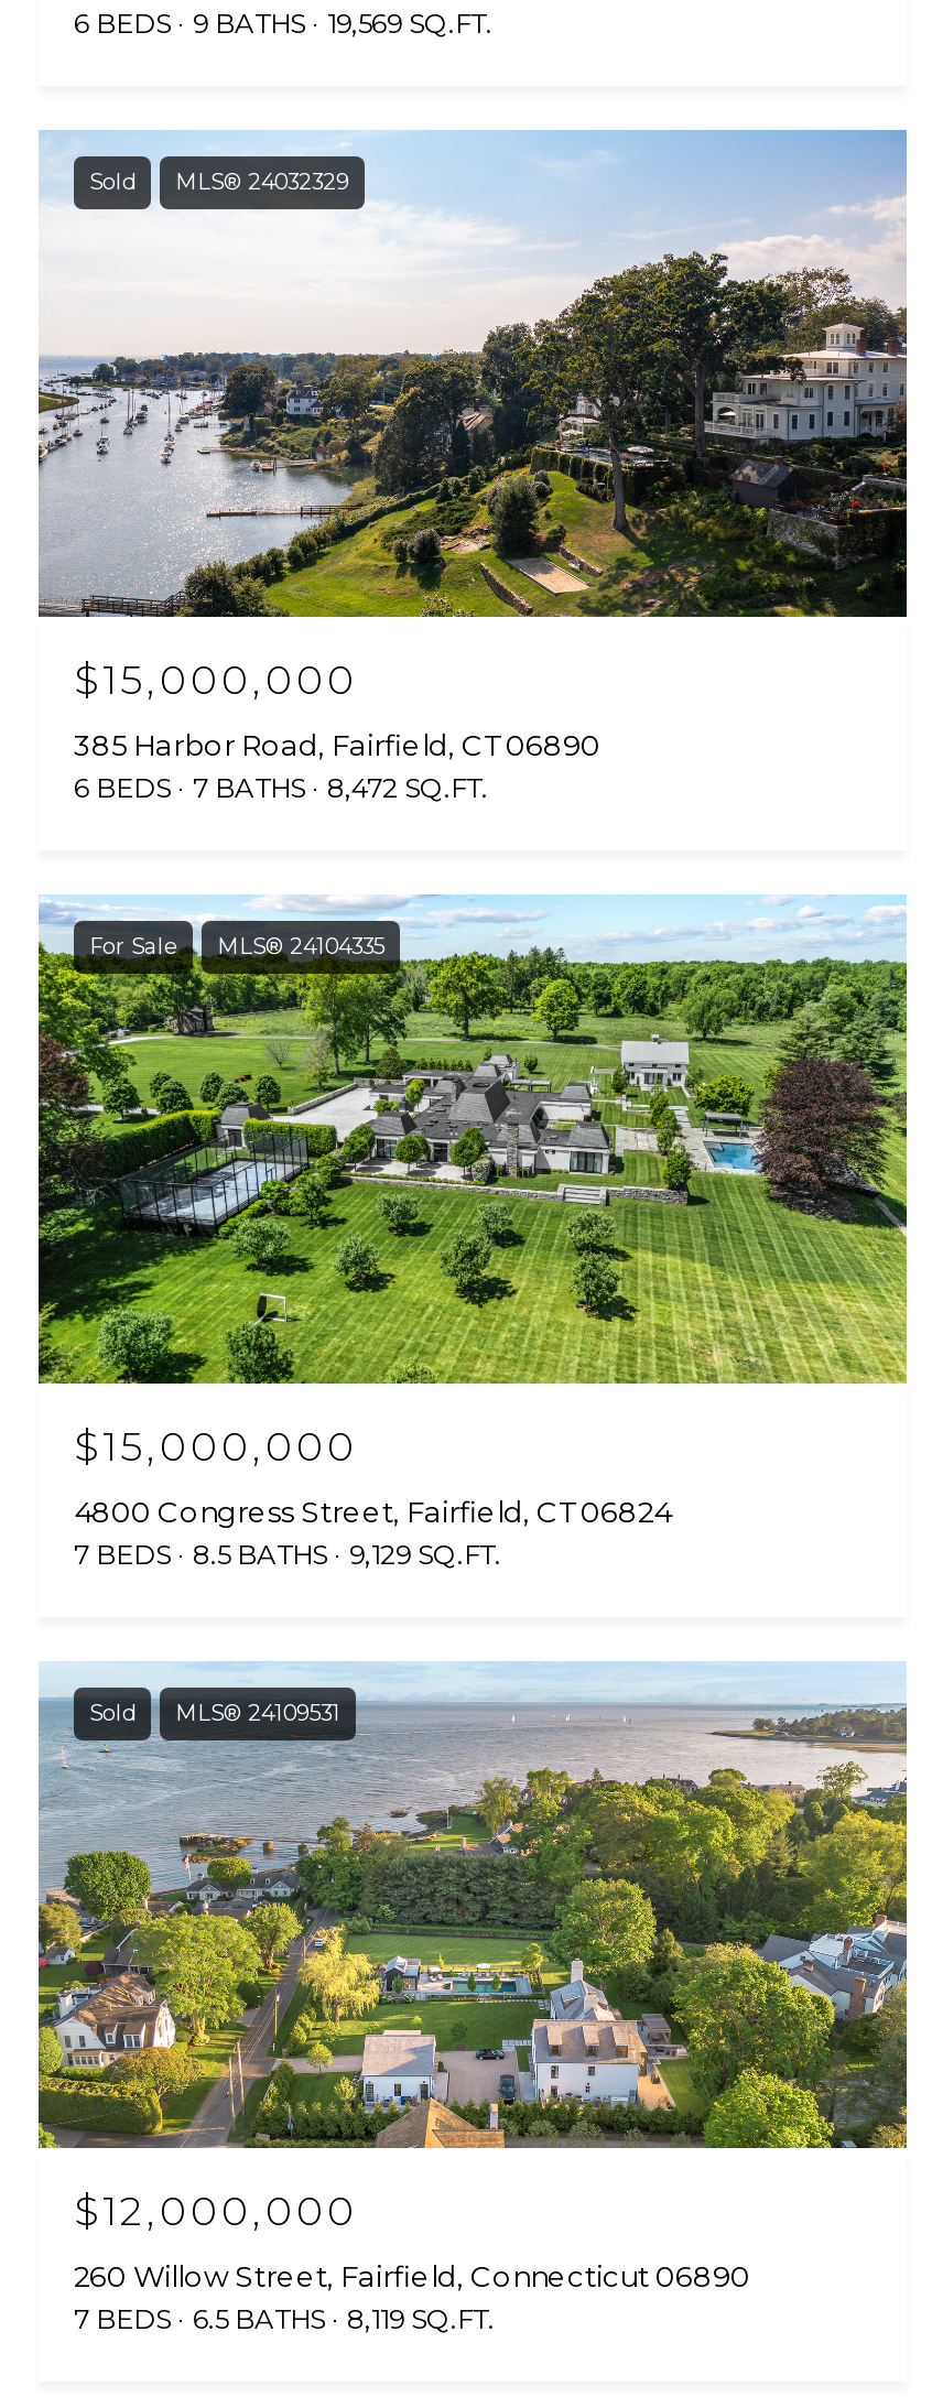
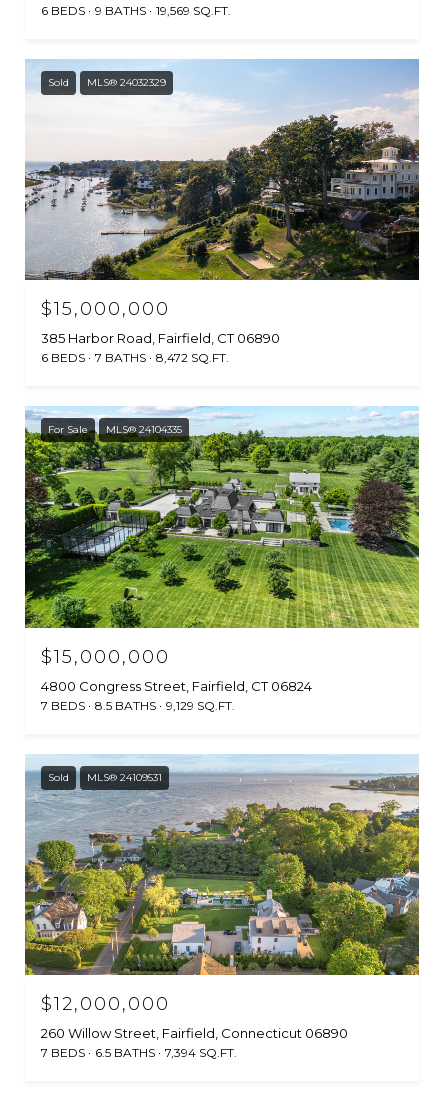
[74,2303,495,2336] 7 BEDS 6.5 BATHS 8,119 SQ.FT. -> [41,1045,237,1060] 7 BEDS 6.5 BATHS 7,394 SQ.FT.

